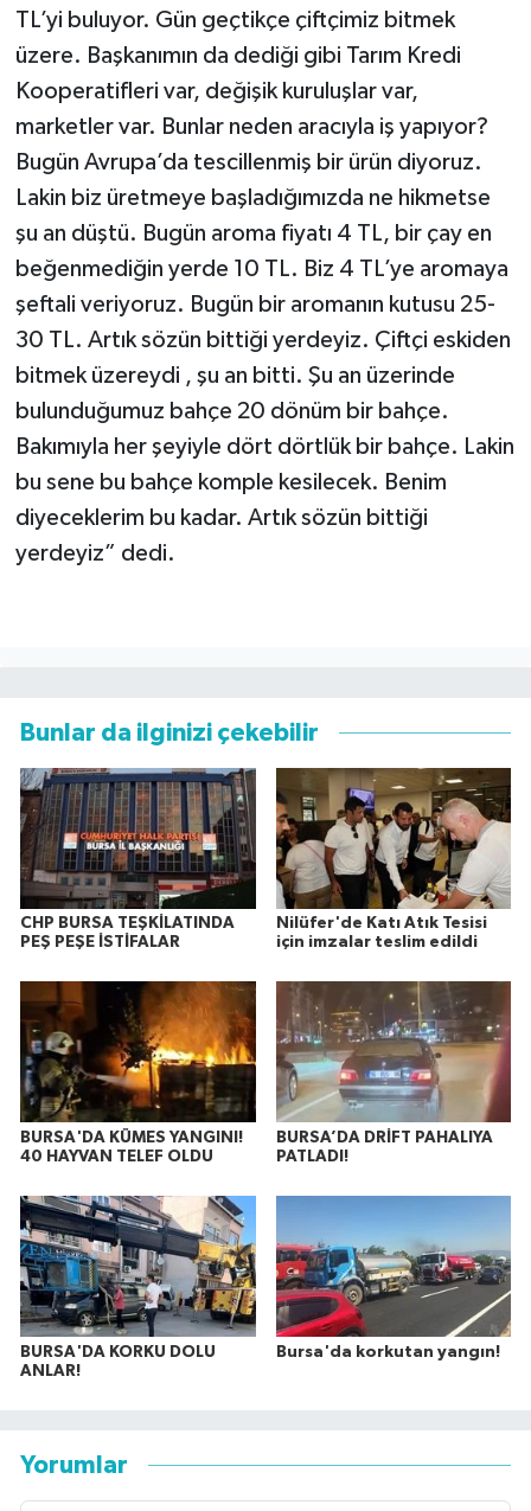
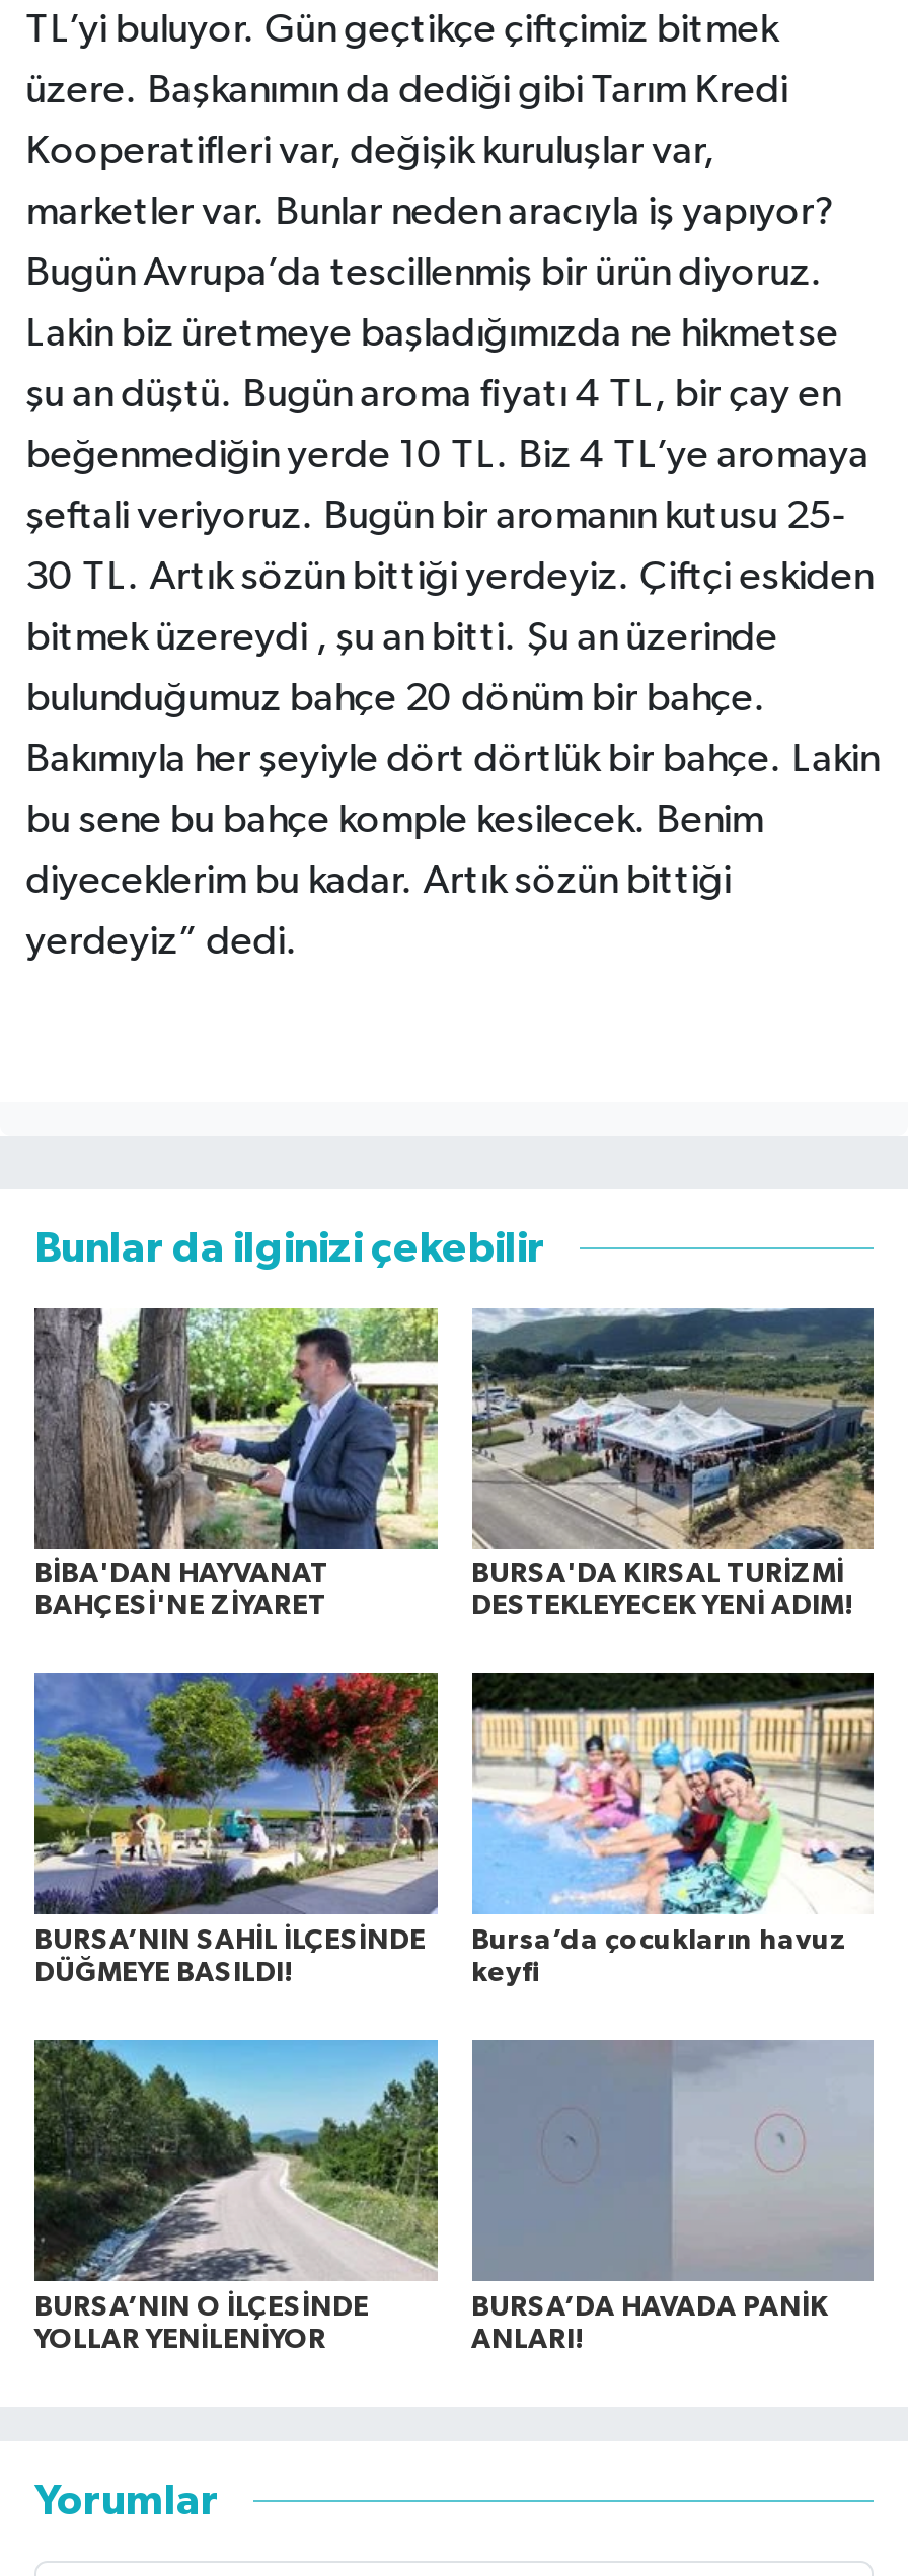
[20,767,257,950] [image] | CHP BURSA TEŞKİLATINDA | PEŞ PEŞE İSTİFALAR -> [34,1306,440,1620] [image] | BİBA'DAN HAYVANAT | BAHÇESİ'NE ZİYARET
[275,767,512,950] [image] | Nilüfer'de Katı Atık Tesisi | için imzalar teslim edildi -> [470,1306,876,1620] [image] | BURSA'DA KIRSAL TURİZMİ | DESTEKLEYECEK YENİ ADIM!
[19,980,257,1165] [image] | BURSA'DA KÜMES YANGINI! | 40 HAYVAN TELEF OLDU -> [32,1671,440,1987] [image] | BURSA’NIN SAHİL İLÇESİNDE | DÜĞMEYE BASILDI!
[275,980,512,1165] [image] | BURSA’DA DRİFT PAHALIYA | PATLADI! -> [470,1671,876,1987] [image] | Bursa’da çocukların havuz | keyfi
[19,1195,257,1379] [image] | BURSA'DA KORKU DOLU | ANLAR! -> [32,2038,440,2353] [image] | BURSA’NIN O İLÇESİNDE | YOLLAR YENİLENİYOR
[275,1196,511,1360] [image] | Bursa'da korkutan yangın! -> [470,2040,874,2353] [image] | BURSA’DA HAVADA PANİK | ANLARI!

